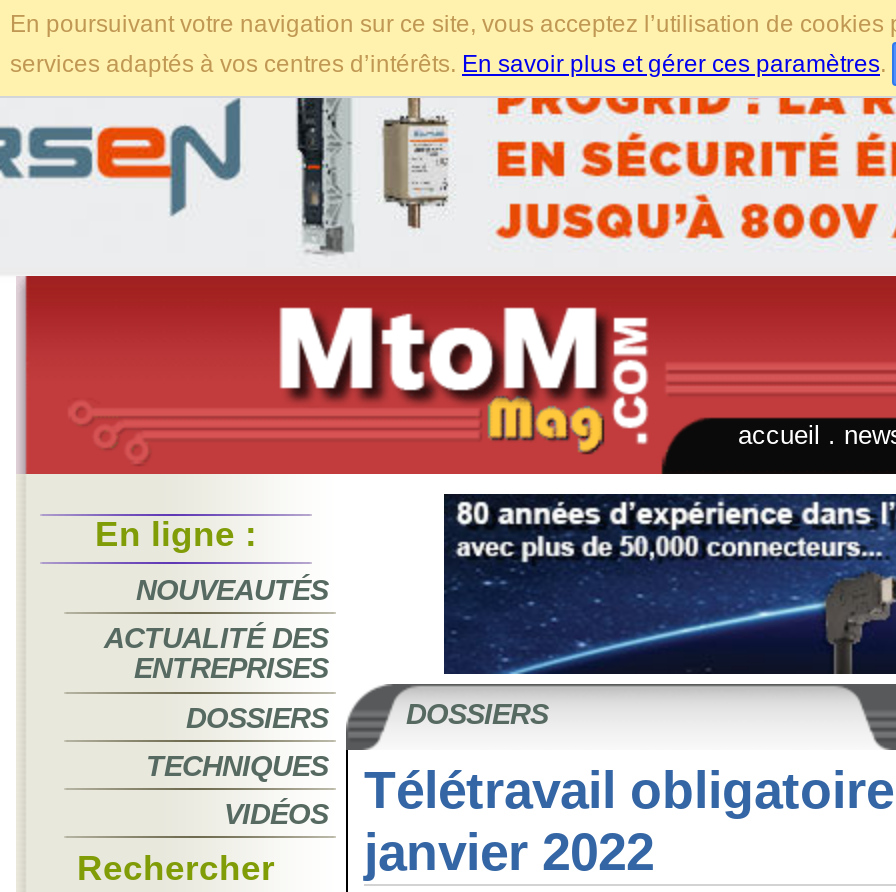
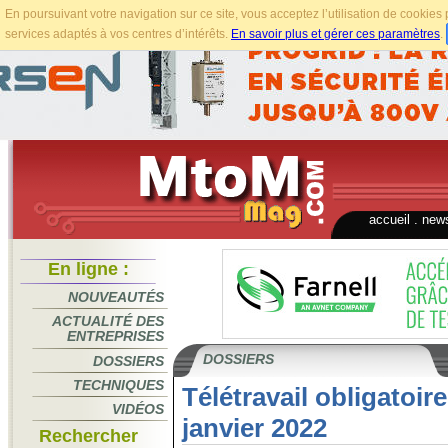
[442,492,890,676] [image] -> [222,249,445,339] [image]

